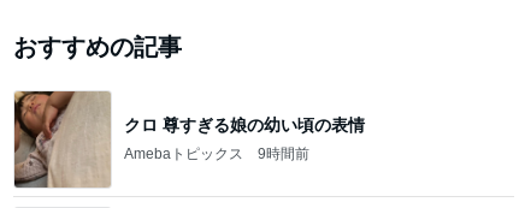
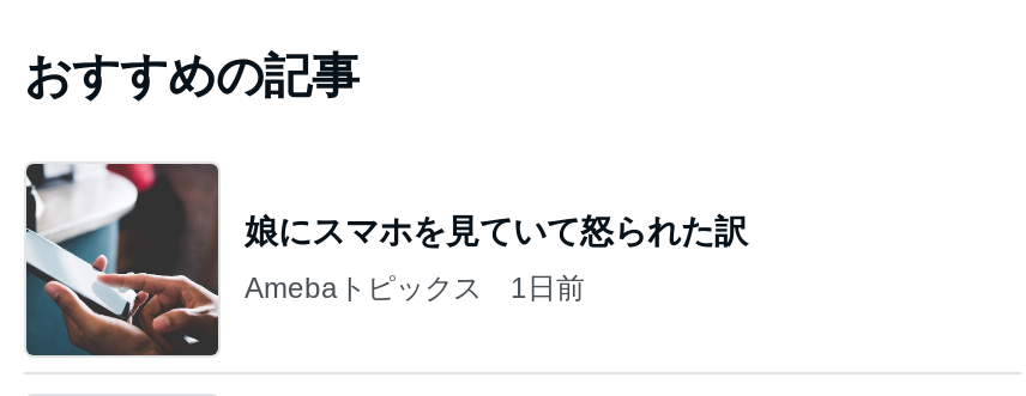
[13,90,365,189] [image] | クロ 尊すぎる娘の幼い頃の表情 -> [24,162,748,358] [image] | 娘にスマホを見ていて怒られた訳
[124,145,309,162] Amebaトピックス 9時間前 -> [245,270,585,304] Amebaトピックス 1日前

